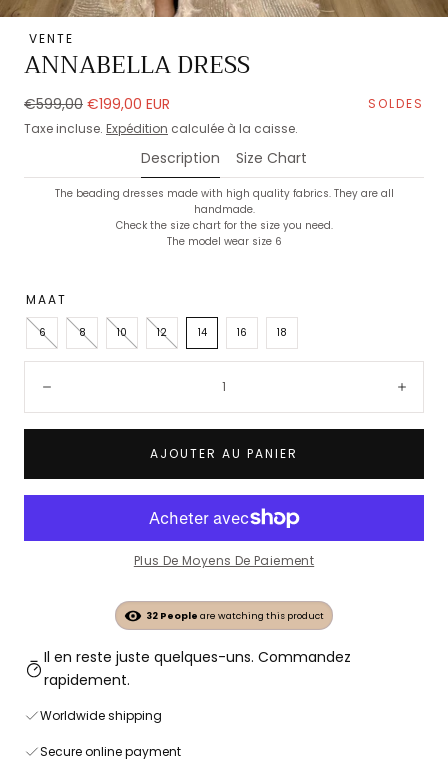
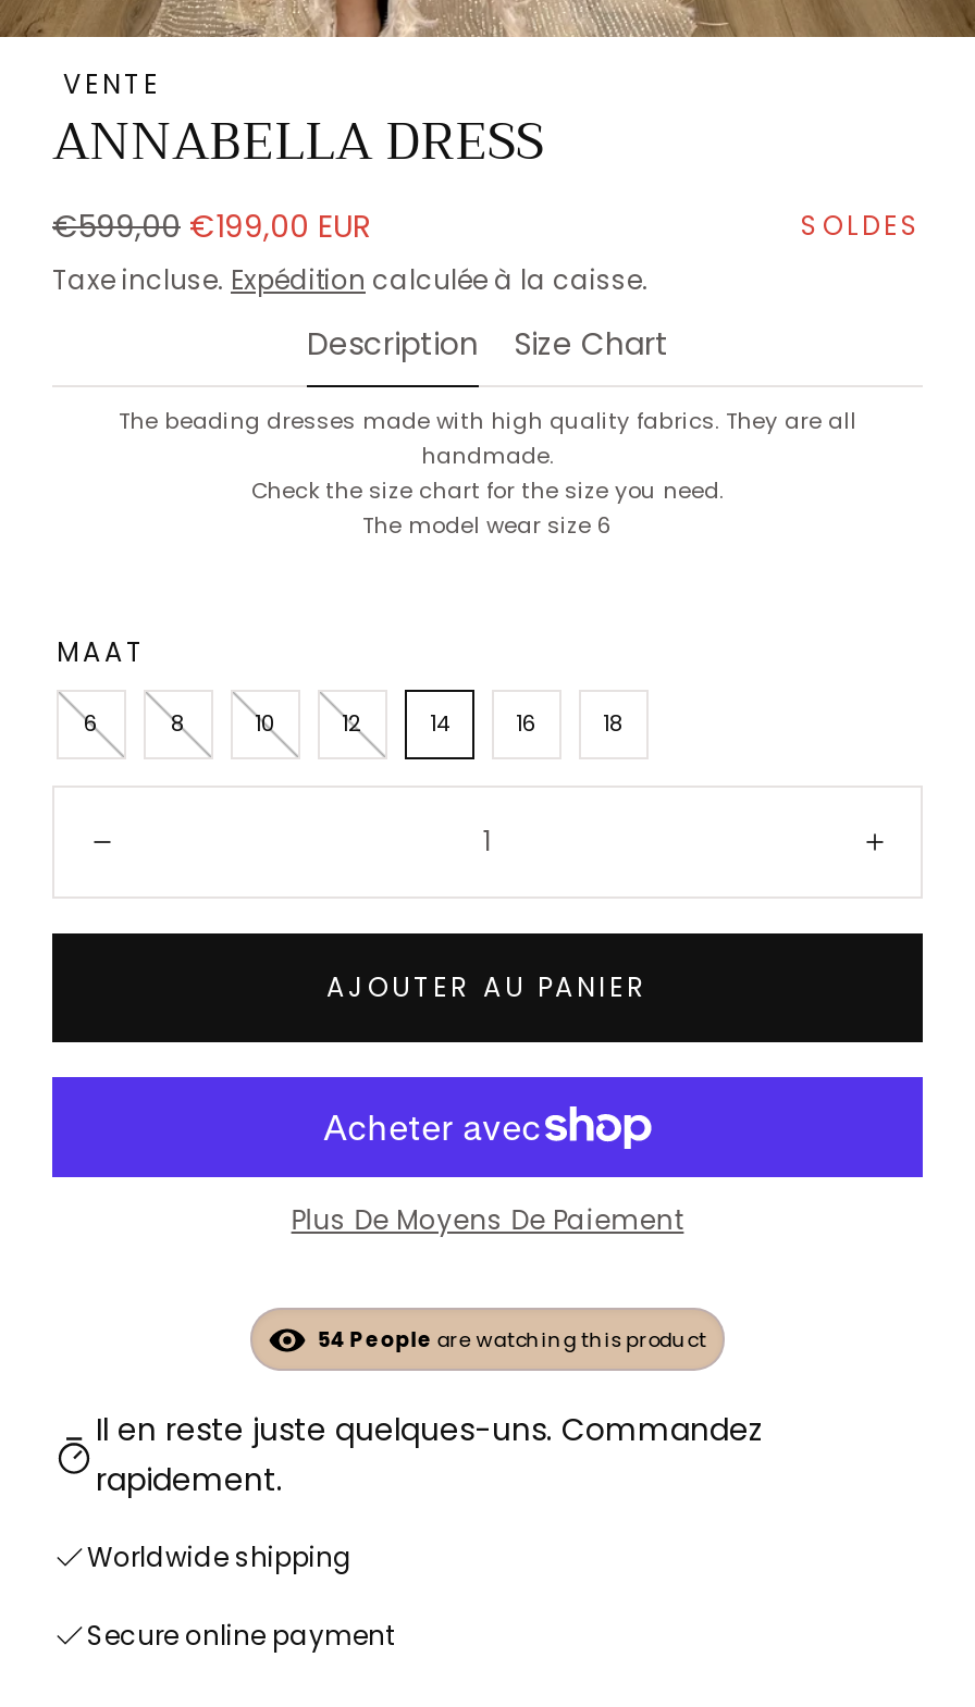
[146,609,324,622] 32 People are watching this product -> [317,1325,707,1353] 54 People are watching this product

